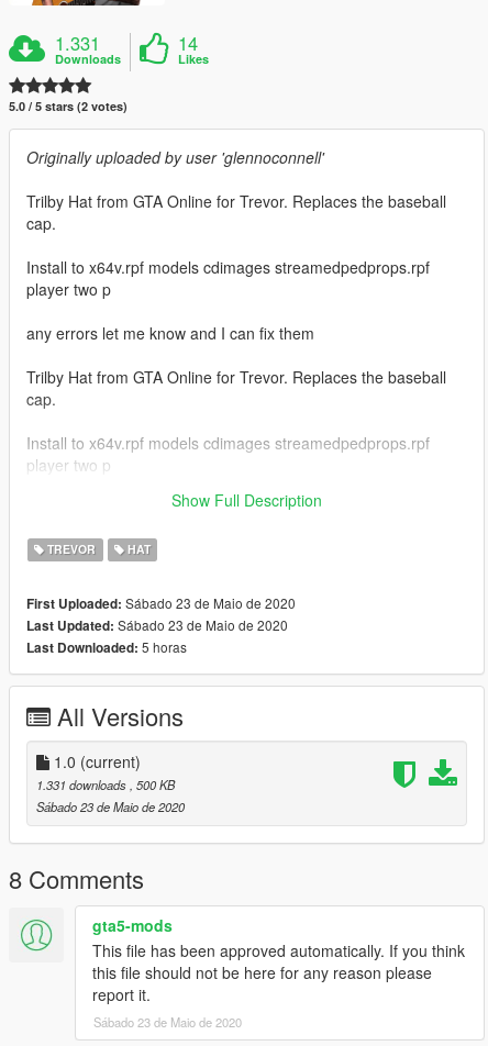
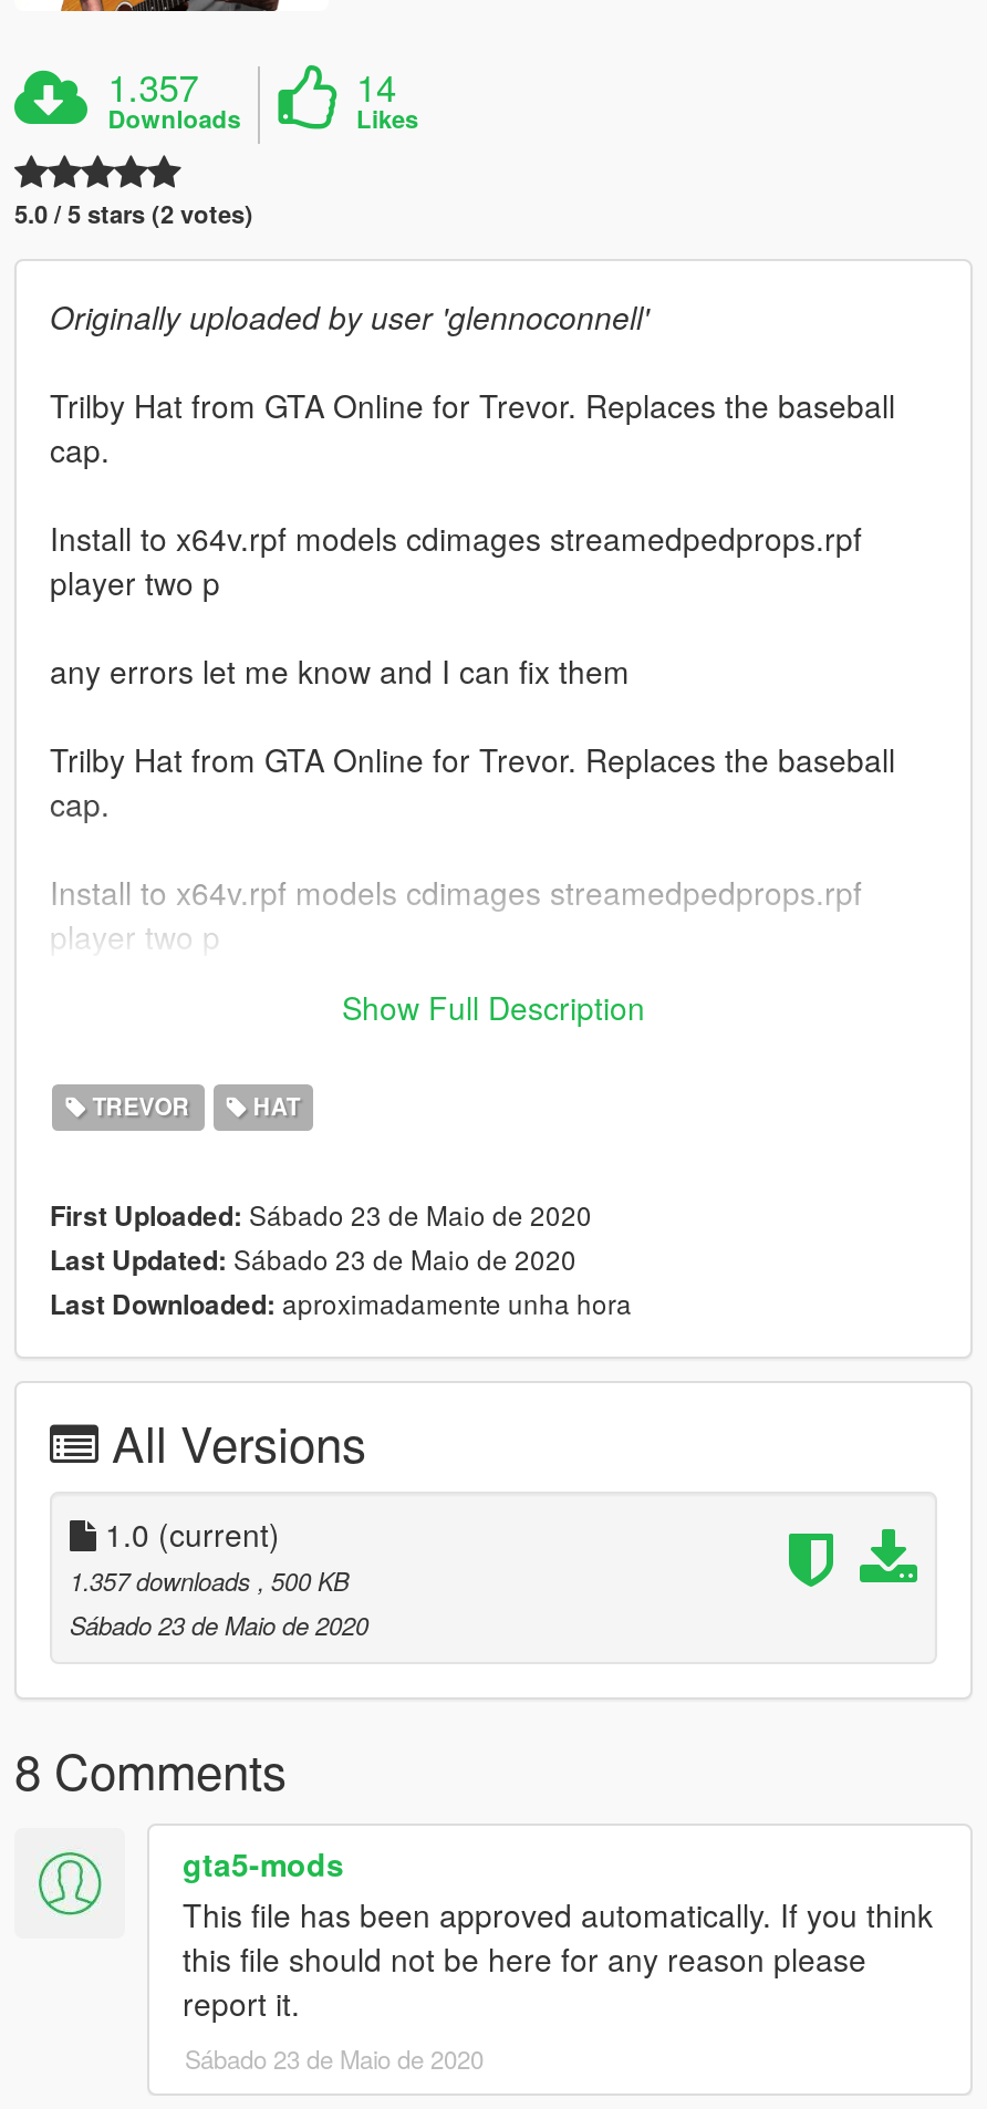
[55,30,100,56] 1.331 -> [108,61,199,114] 1.357
[26,638,187,657] Last Downloaded: 5 horas -> [50,1284,632,1324] Last Downloaded: aproximadamente unha hora
[36,776,175,794] 1.331 downloads, 500 KB -> [70,1563,349,1599] 1.357 downloads, 500 KB

